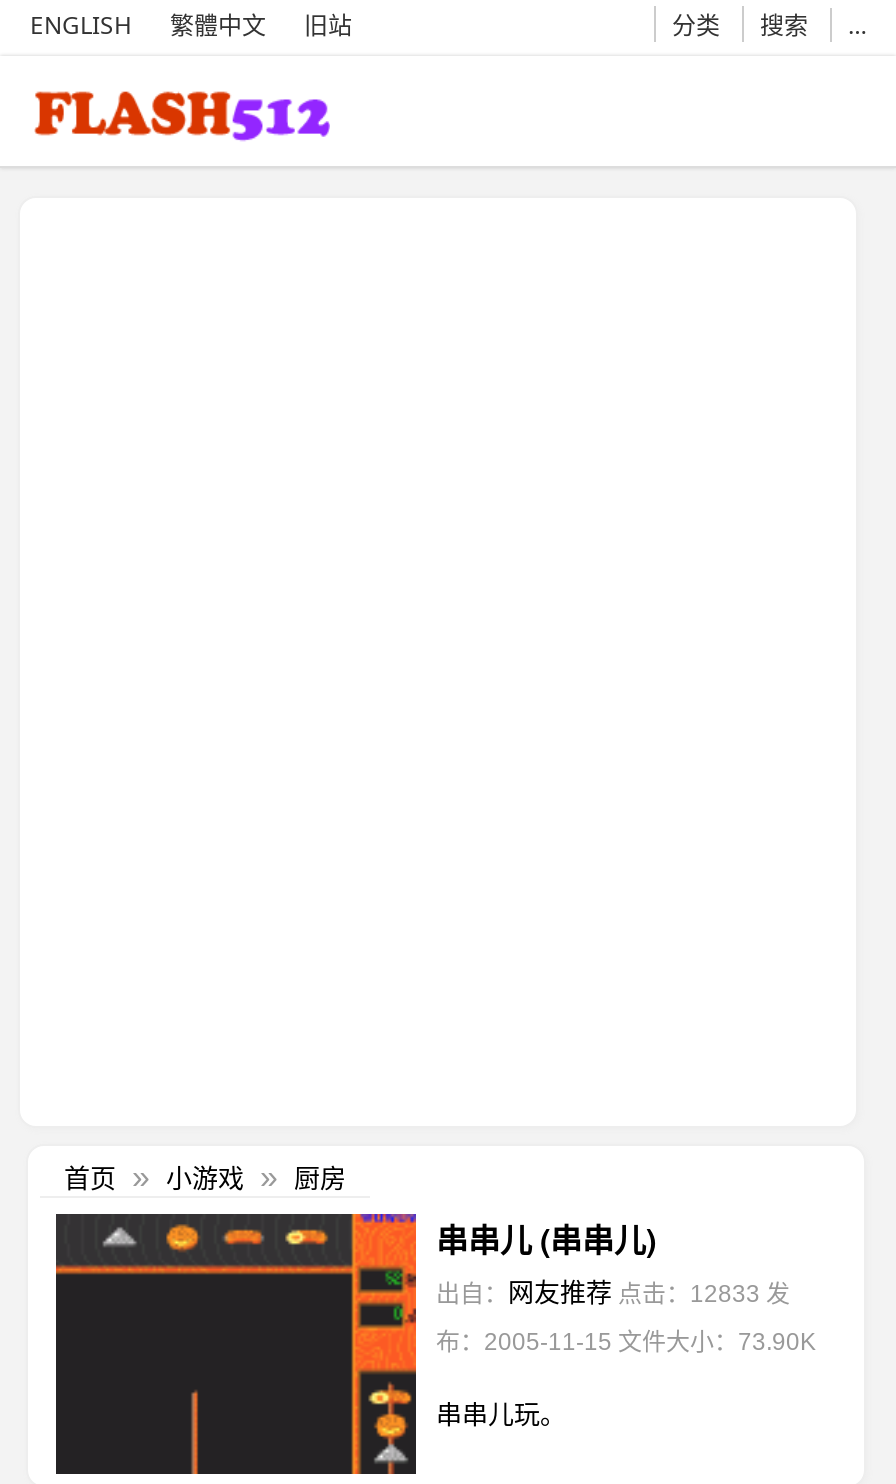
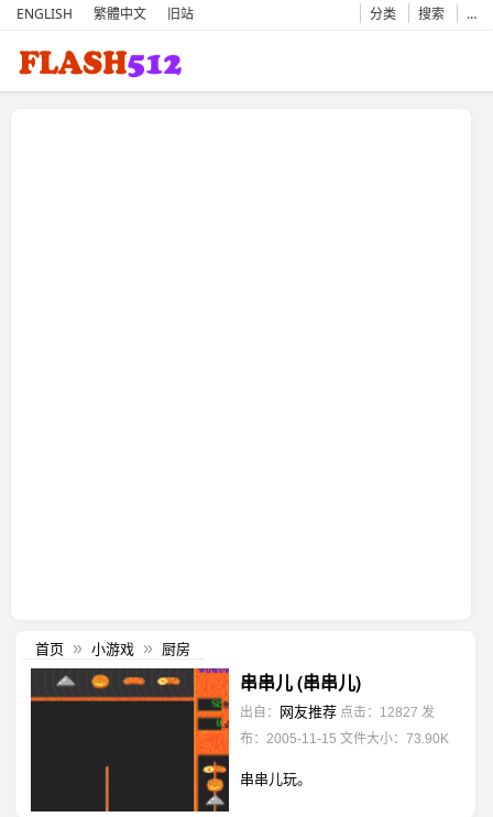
[436,1272,790,1310] 出自：网友推荐 点击：12833发 -> [240,700,435,721] 出自：网友推荐 点击：12827发

